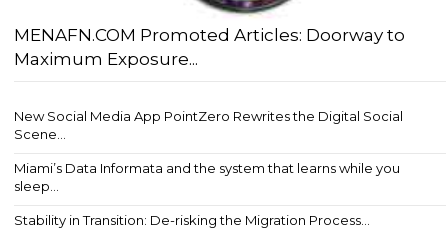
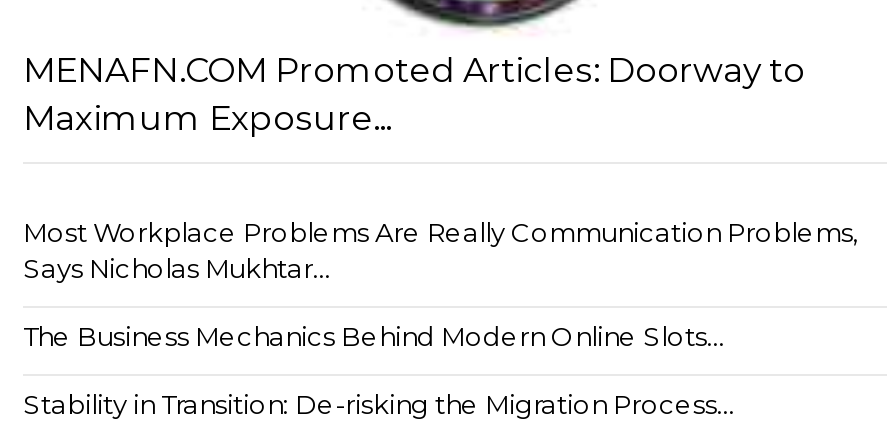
[14,108,403,142] New Social Media App PointZero Rewrites the Digital Social | Scene... -> [23,217,859,285] Most Workplace Problems Are Really Communication Problems, | Says Nicholas Mukhtar...
[14,160,400,194] Miami’s Data Informata and the system that learns while you | sleep... -> [23,321,725,353] The Business Mechanics Behind Modern Online Slots...

